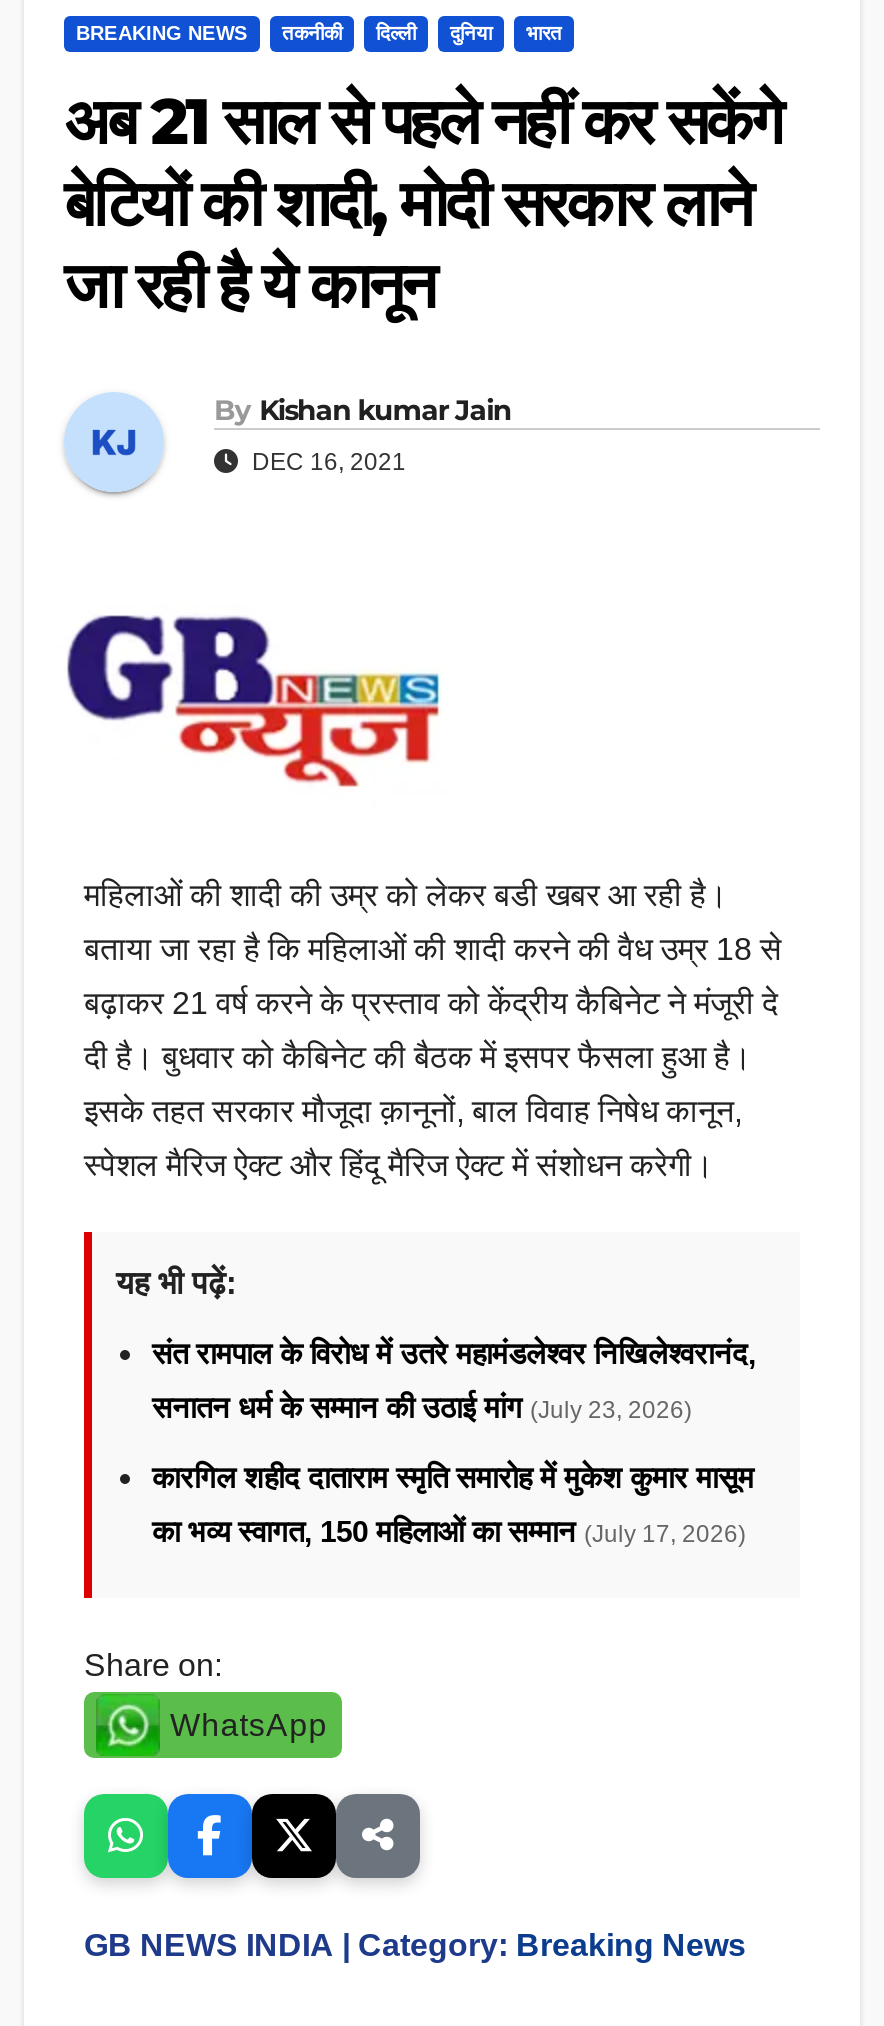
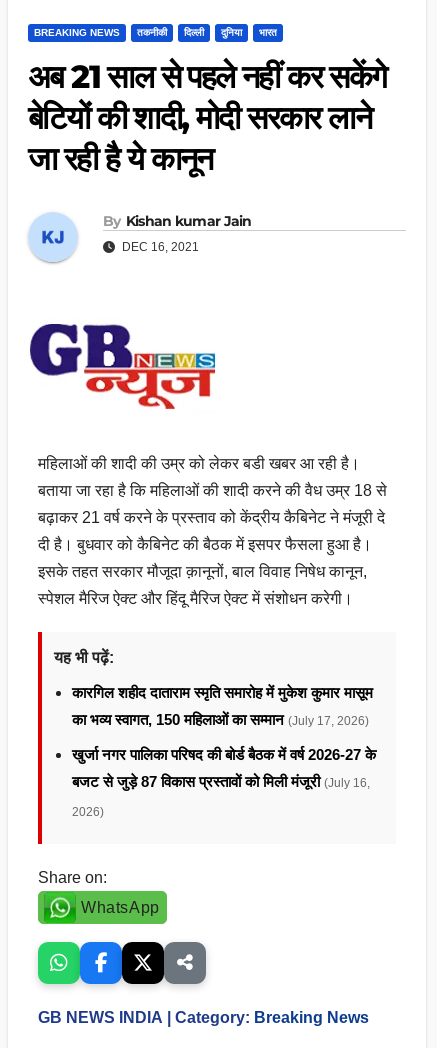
[152,1335,756,1423] संत रामपाल के विरोध में उतरे महामंडलेश्वर निखिलेश्वरानंद, | सनातन धर्म के सम्मान की उठाई मांग (July 23, 2026) -> none
moved [152,1459,754,1547] -> [72,684,373,728]: कारगिल शहीद दाताराम स्मृति समारोह में मुकेश कुमार मासूम | का भव्य स्वागत, 150 महिलाओं का सम्मान (July 17, 2026)
none -> [72,746,376,819] खुर्जा नगर पालिका परिषद की बोर्ड बैठक में वर्ष 2026-27 के | बजट से जुड़े 87 विकास प्रस्तावों को मिली मंजूरी (July 16, | 2026)

